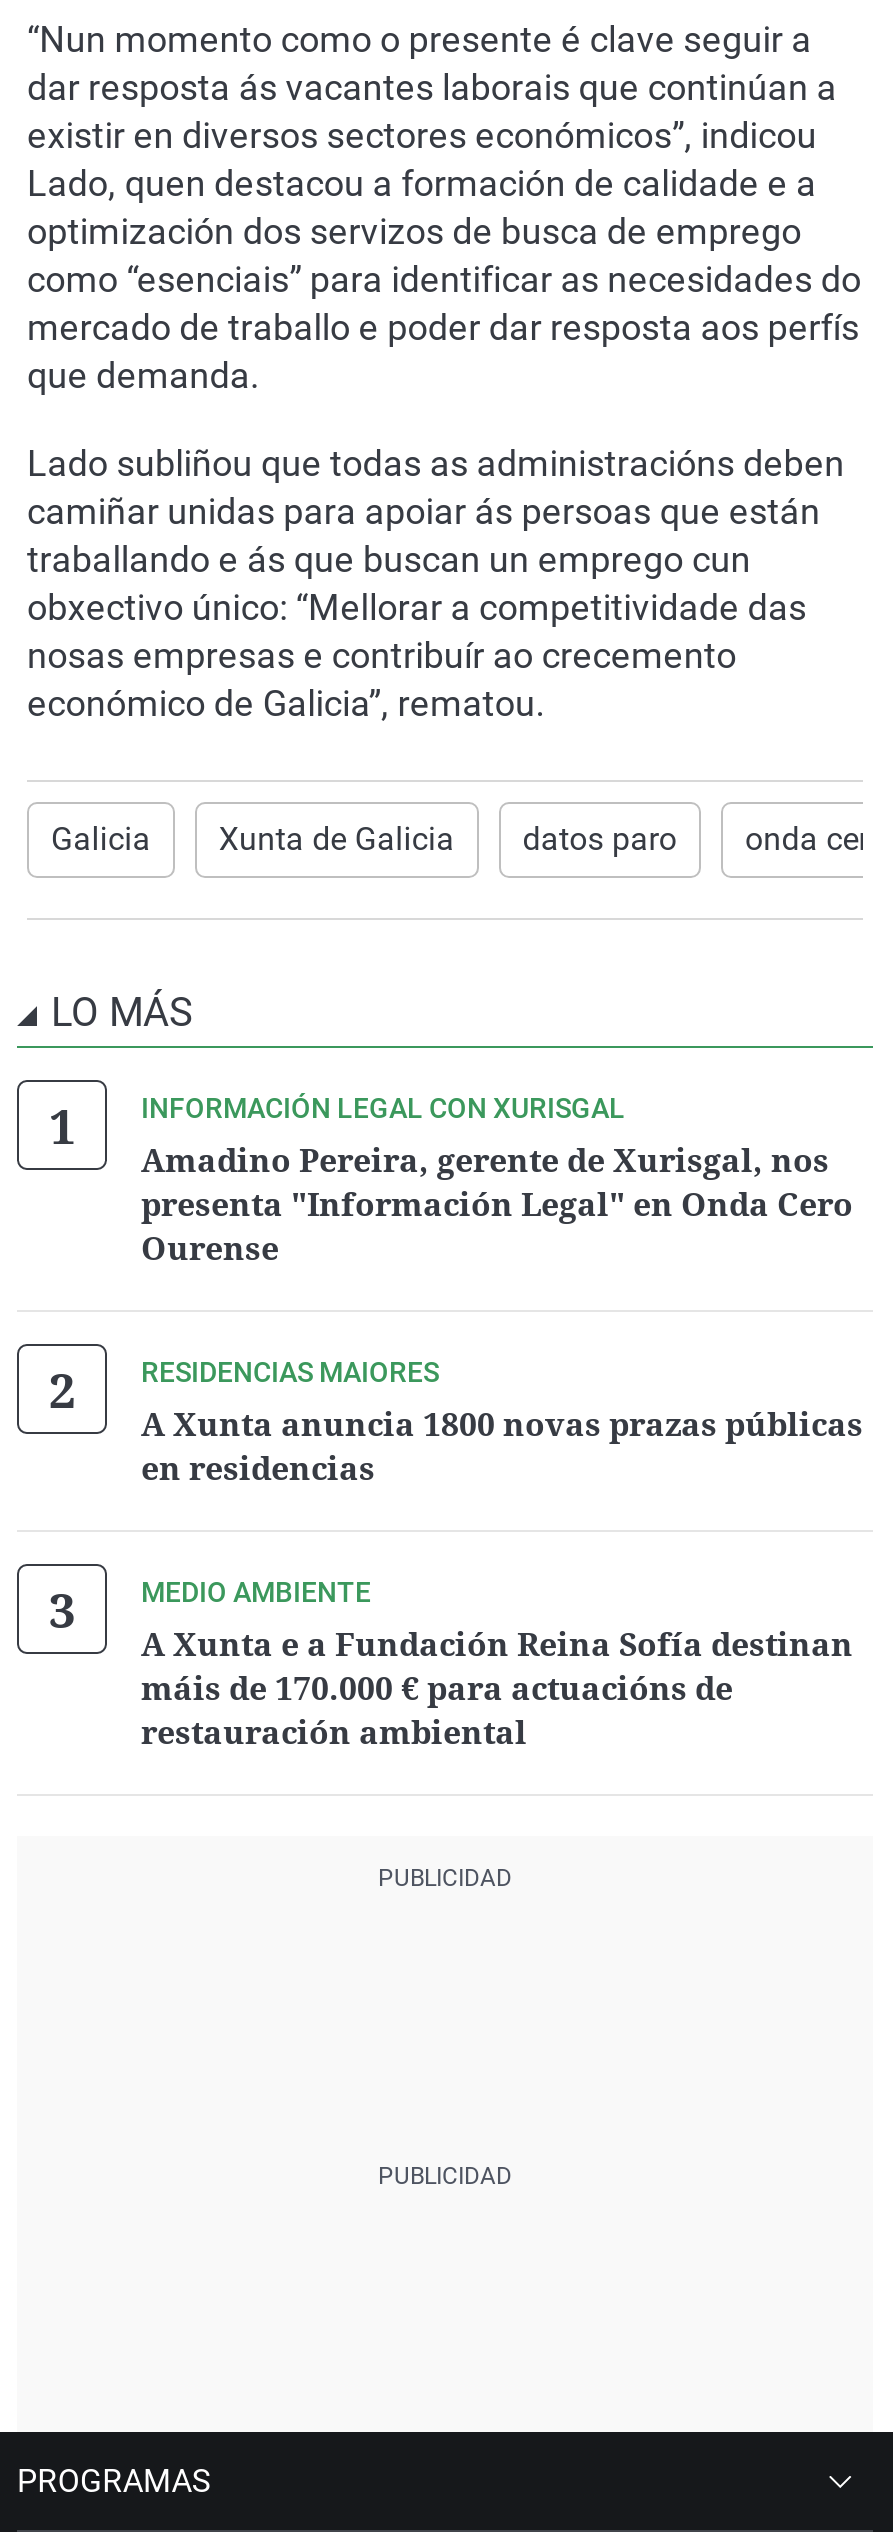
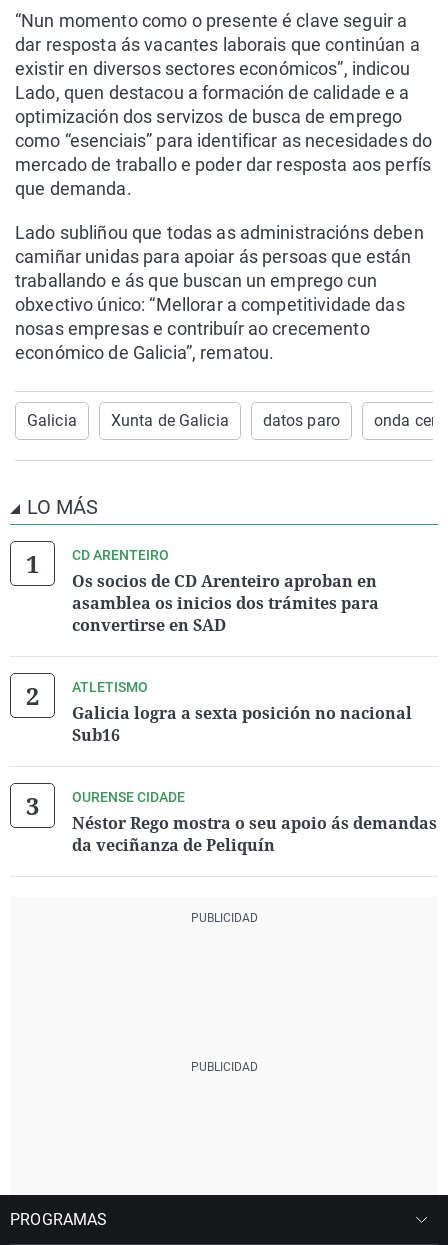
[141,1092,853,1270] INFORMACIÓN LEGAL CON XURISGAL | Amadino Pereira, gerente de Xurisgal, nos | presenta "Información Legal" en Onda Cero | Ourense -> [72,547,379,636] CD ARENTEIRO | Os socios de CD Arenteiro aproban en | asamblea os inicios dos trámites para | convertirse en SAD
[141,1356,863,1490] RESIDENCIAS MAIORES | A Xunta anuncia 1800 novas prazas públicas | en residencias -> [72,679,412,746] ATLETISMO | Galicia logra a sexta posición no nacional | Sub16
[141,1576,853,1754] MEDIO AMBIENTE | A Xunta e a Fundación Reina Sofía destinan | máis de 170.000 € para actuacións de | restauración ambiental -> [72,789,437,856] OURENSE CIDADE | Néstor Rego mostra o seu apoio ás demandas | da veciñanza de Peliquín

